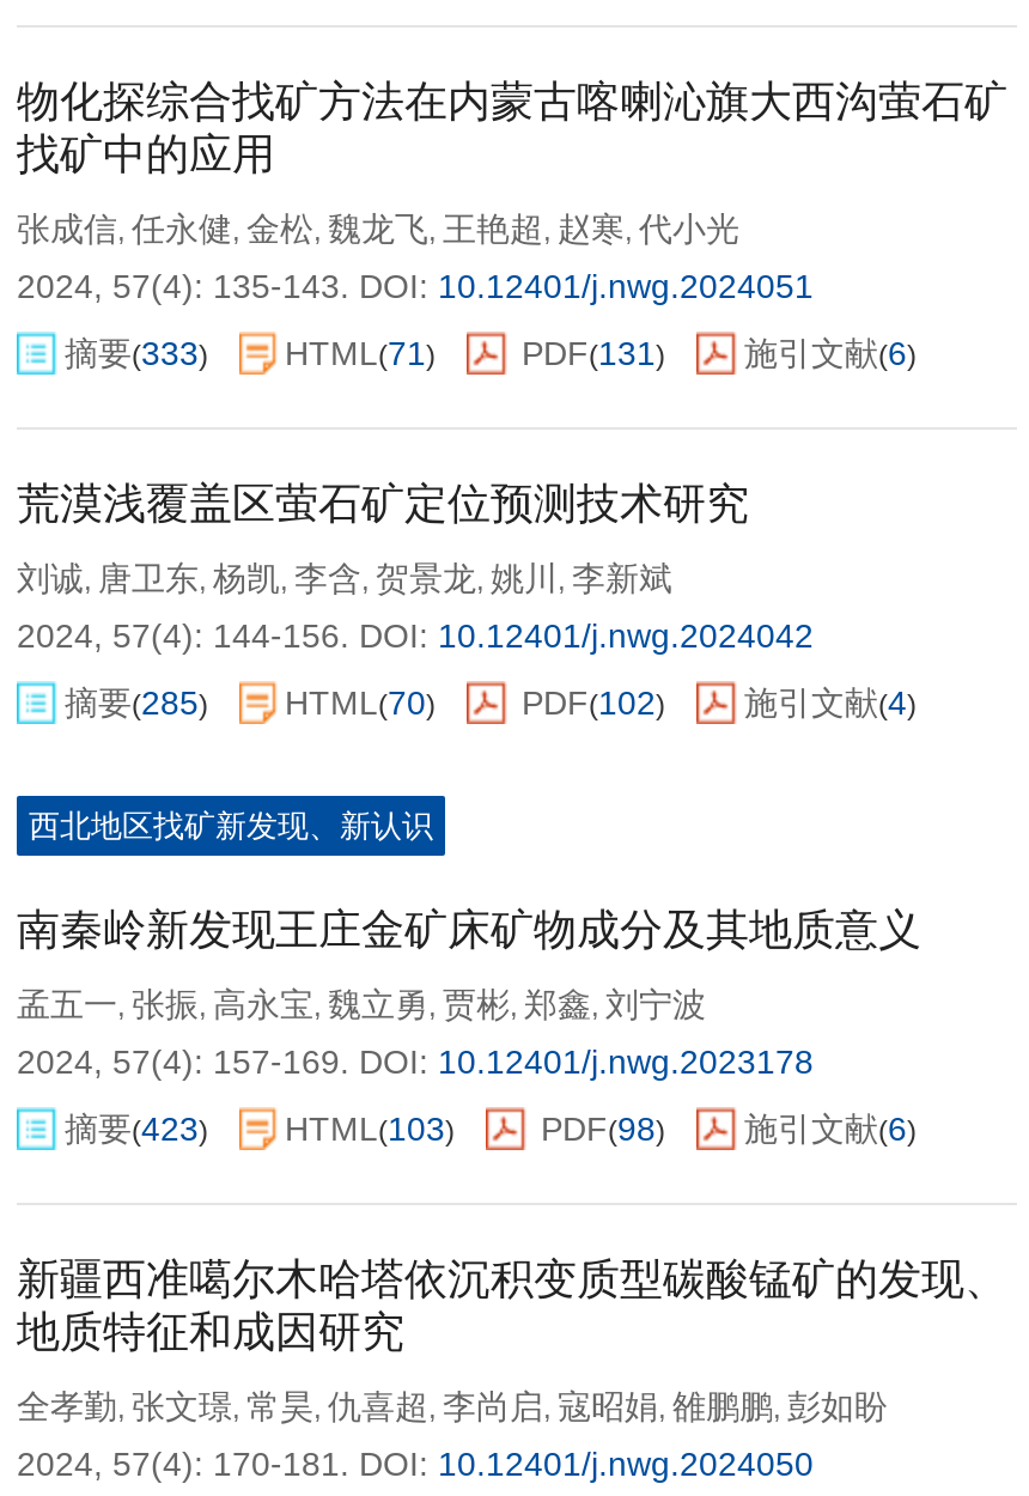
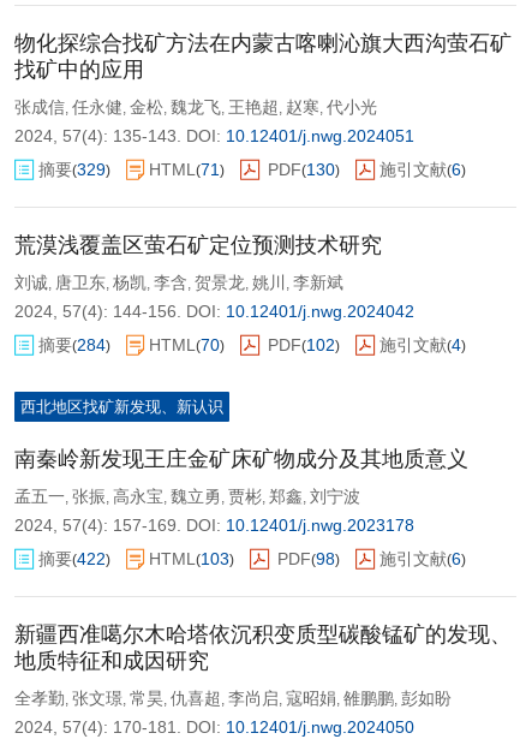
[65,334,436,372] 摘要(333) HTML(71) -> [38,160,225,179] 摘要(329) HTML(71)
[522,334,665,372] PDF(131) -> [268,160,340,179] PDF(130)
[65,683,436,722] 摘要(285) HTML(70) -> [38,335,225,354] 摘要(284) HTML(70)
[65,1109,455,1148] 摘要(423) HTML(103) -> [38,549,234,568] 摘要(422) HTML(103)

